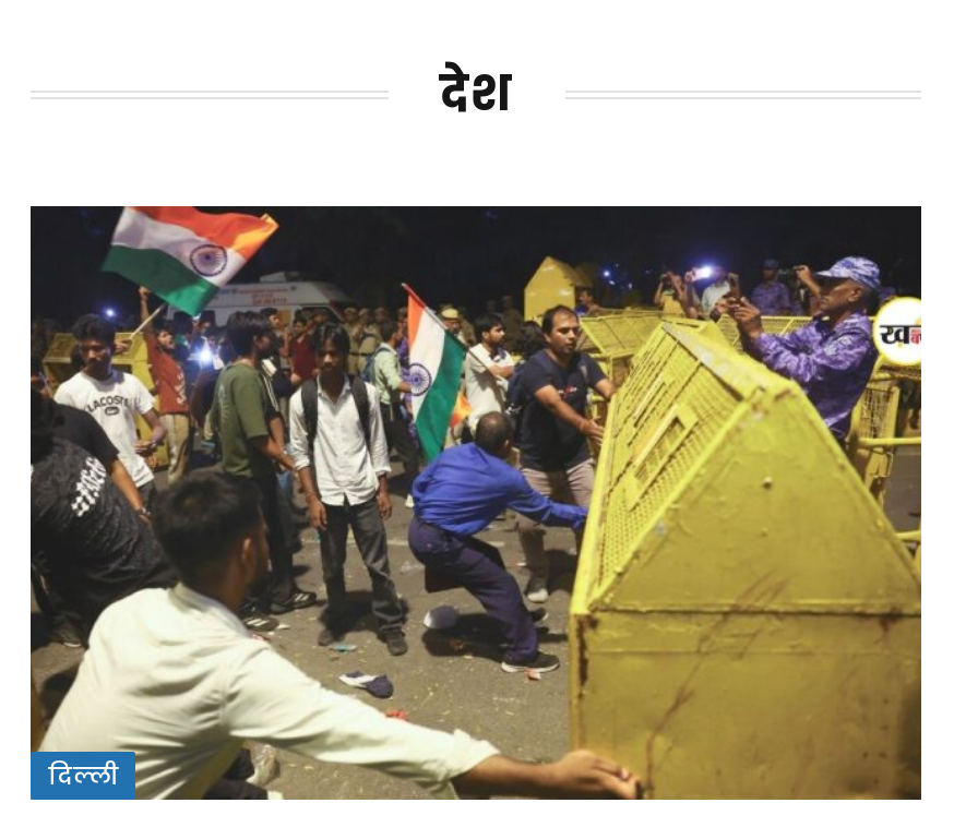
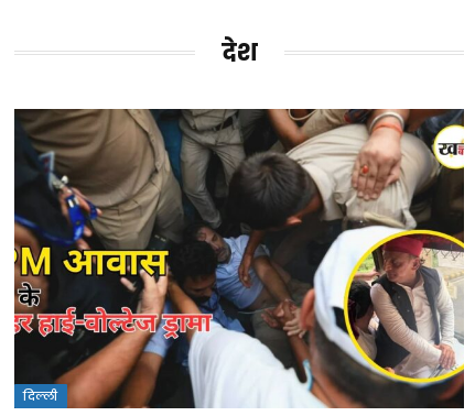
[28,204,923,802] [image] -> [13,108,465,409] [image]

